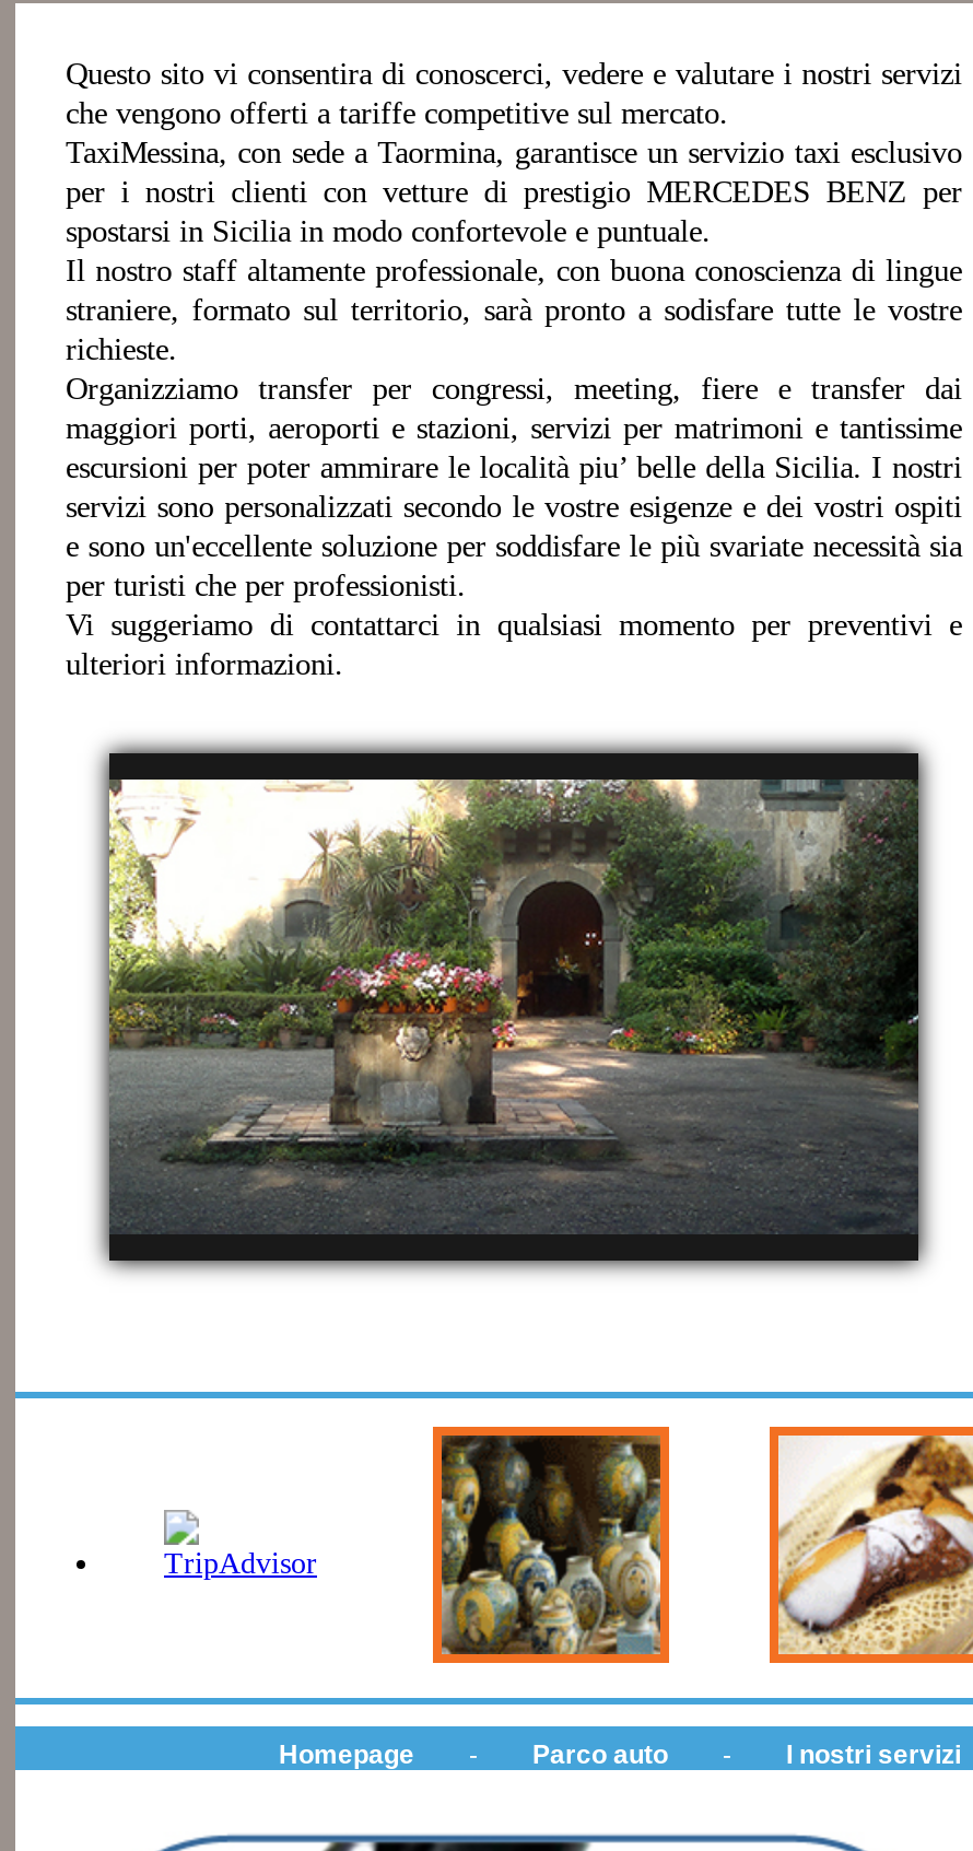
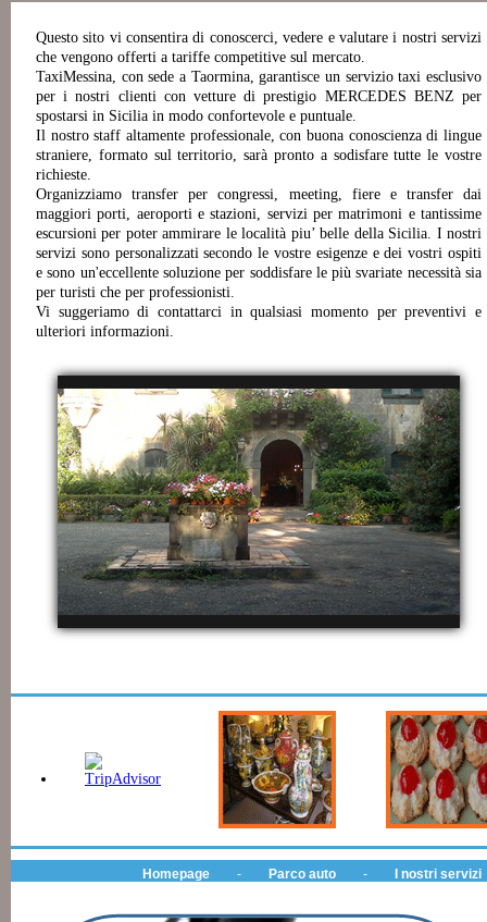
[439,1433,663,1656] [image] -> [222,714,333,825] [image]
[776,1433,966,1656] [image] -> [389,714,484,825] [image]

